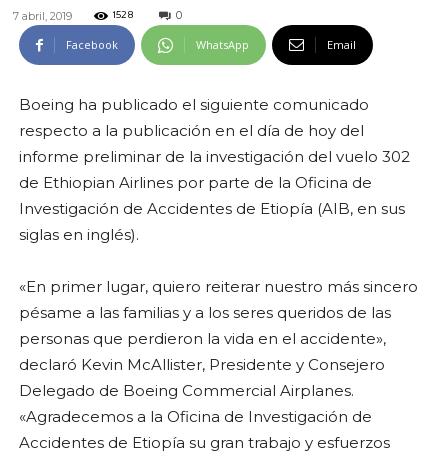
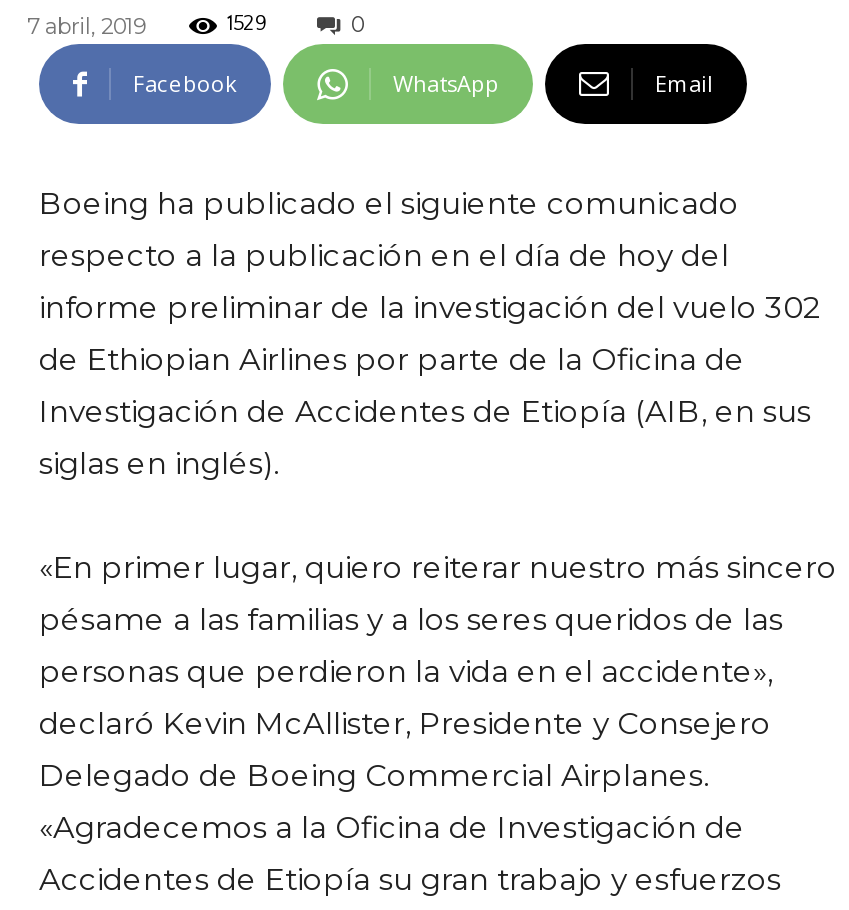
[113,9,134,21] 1528 -> [227,12,267,36] 1529

